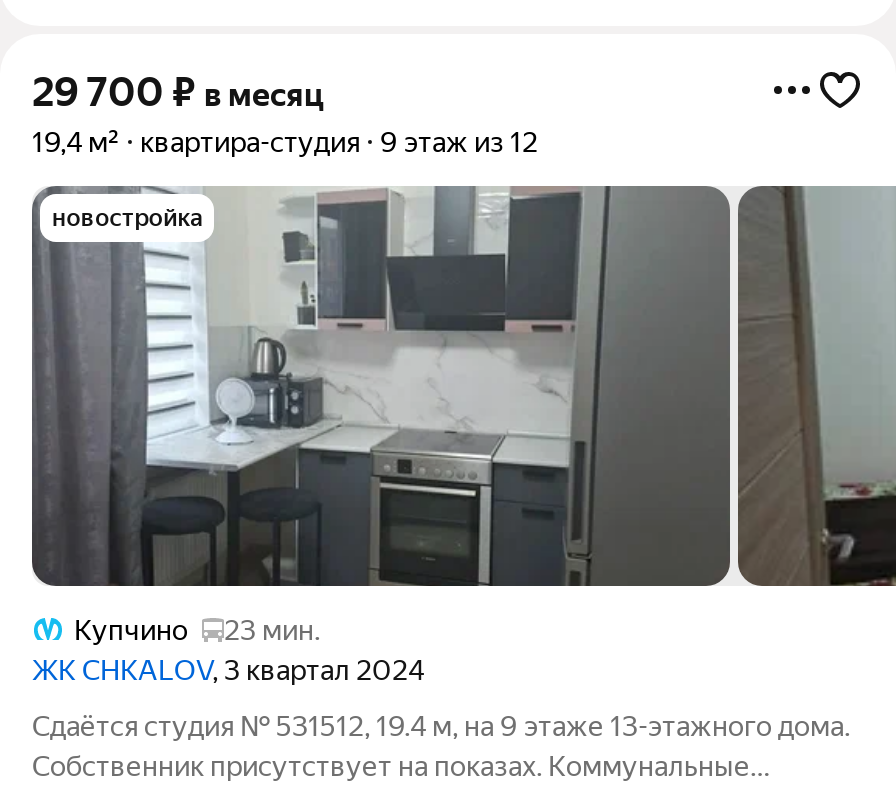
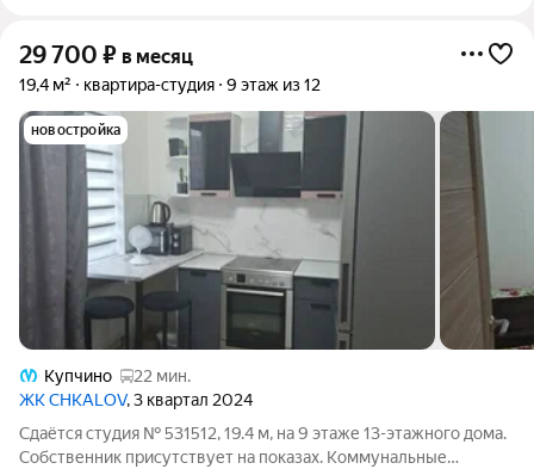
[74,614,320,646] Купчино 23 мин. -> [44,366,191,385] Купчино 22 мин.

